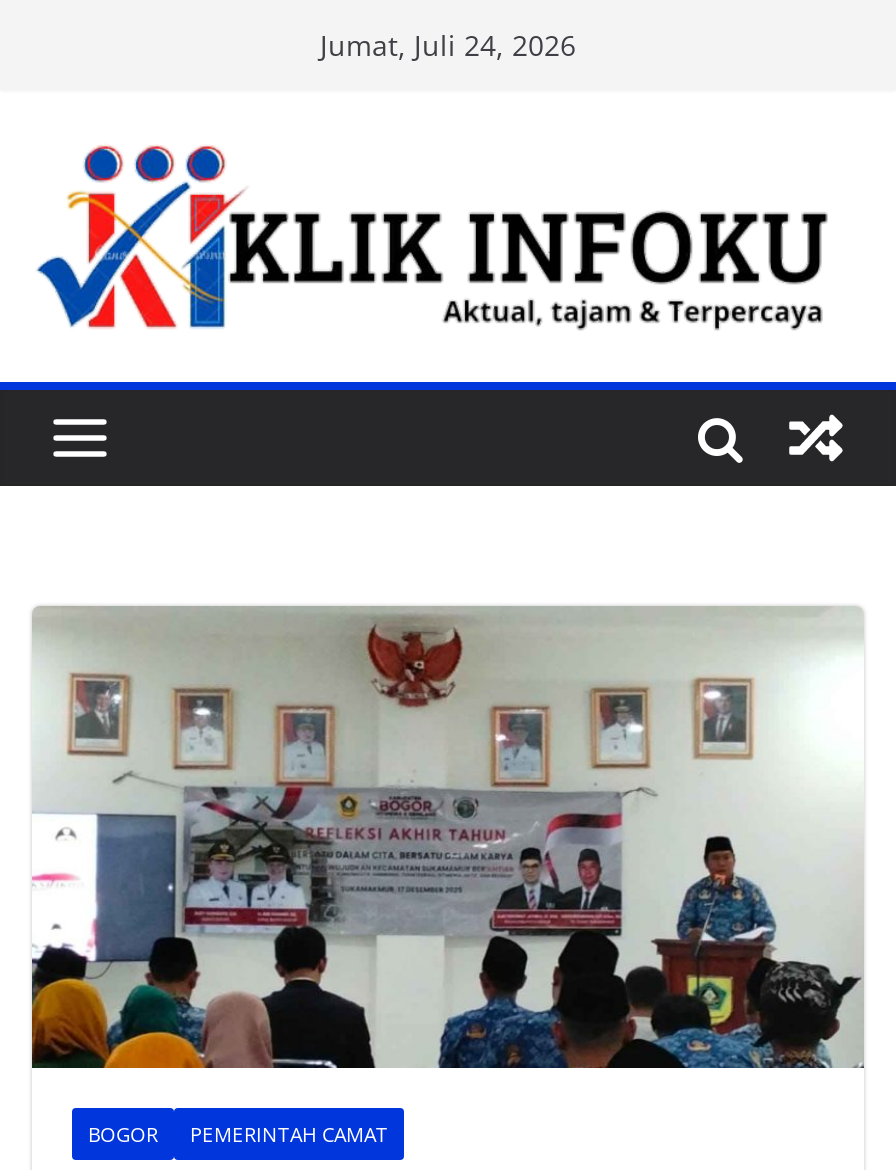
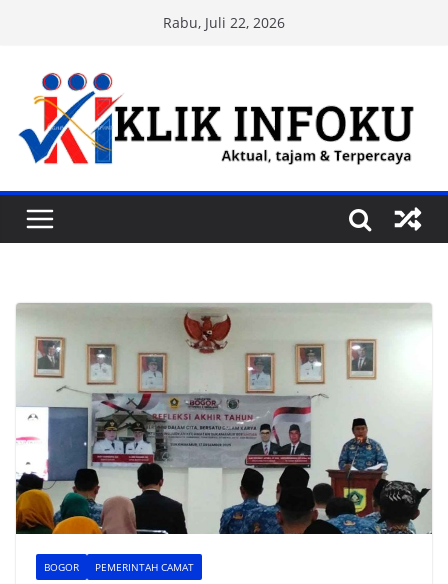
[320,26,576,64] Jumat, Juli 24, 2026 -> [163,13,285,32] Rabu, Juli 22, 2026

